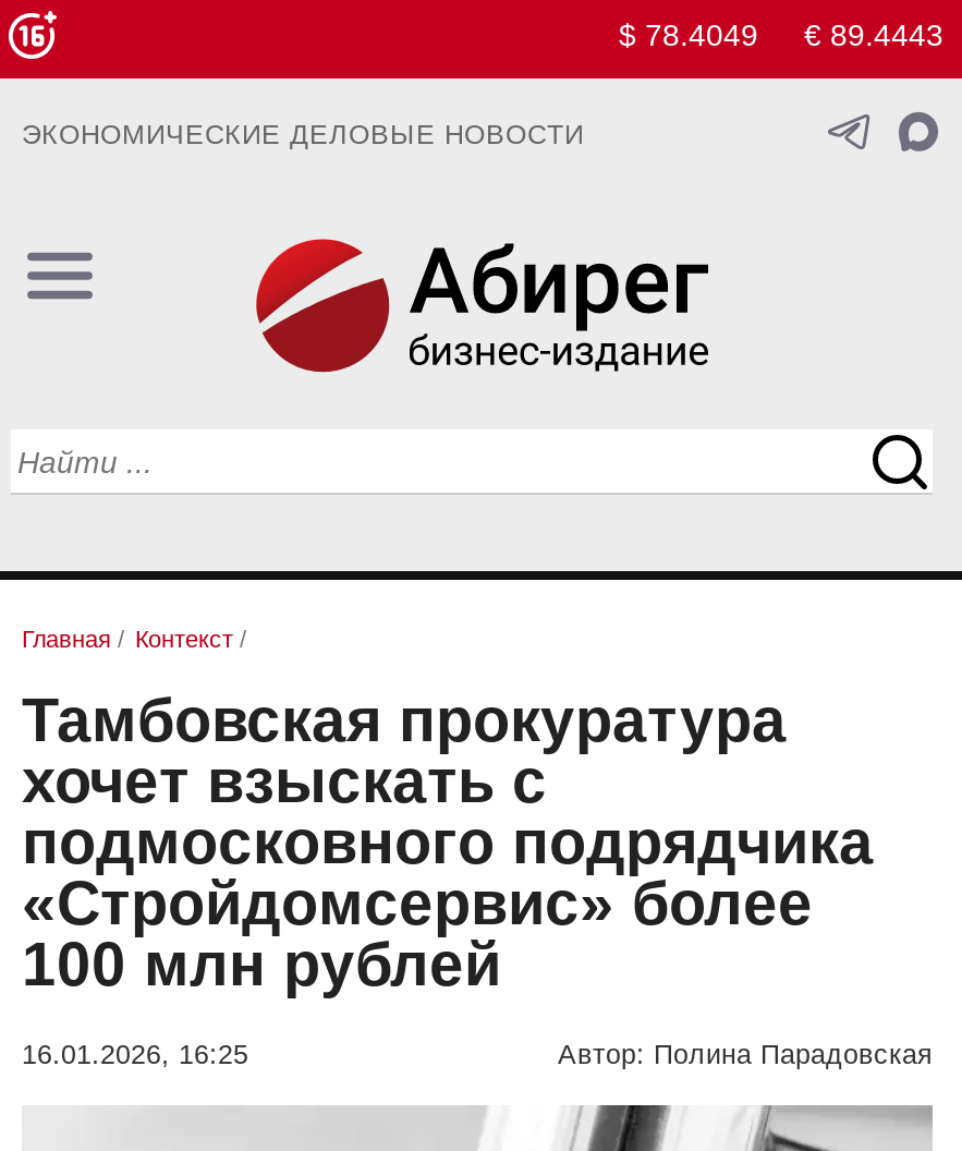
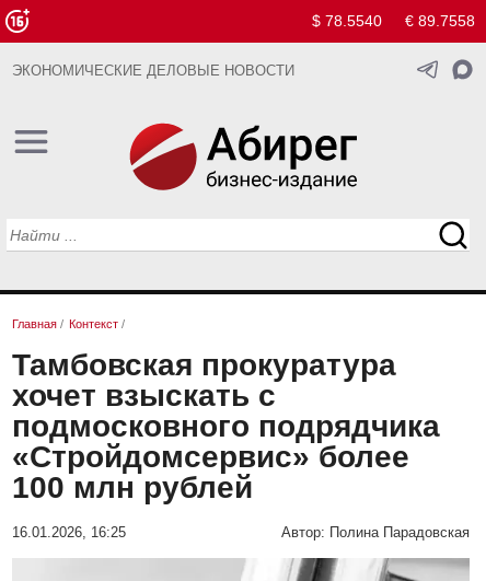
[619,17,758,52] $ 78.4049 -> [312,12,382,30] $ 78.5540
[804,17,943,52] € 89.4443 -> [405,12,475,30] € 89.7558

